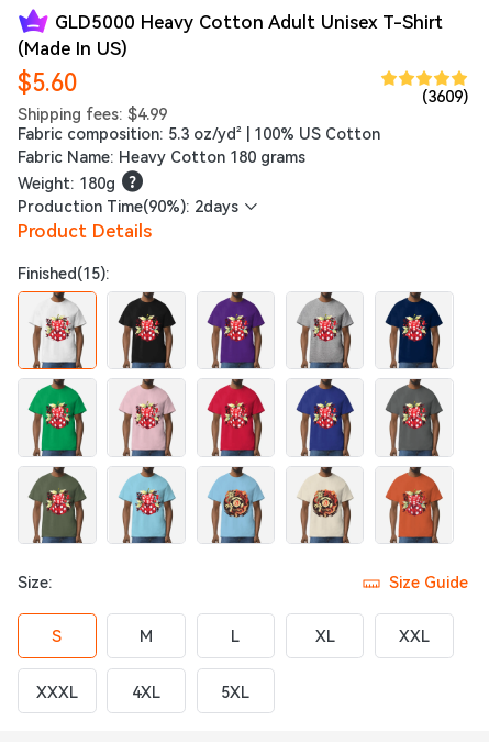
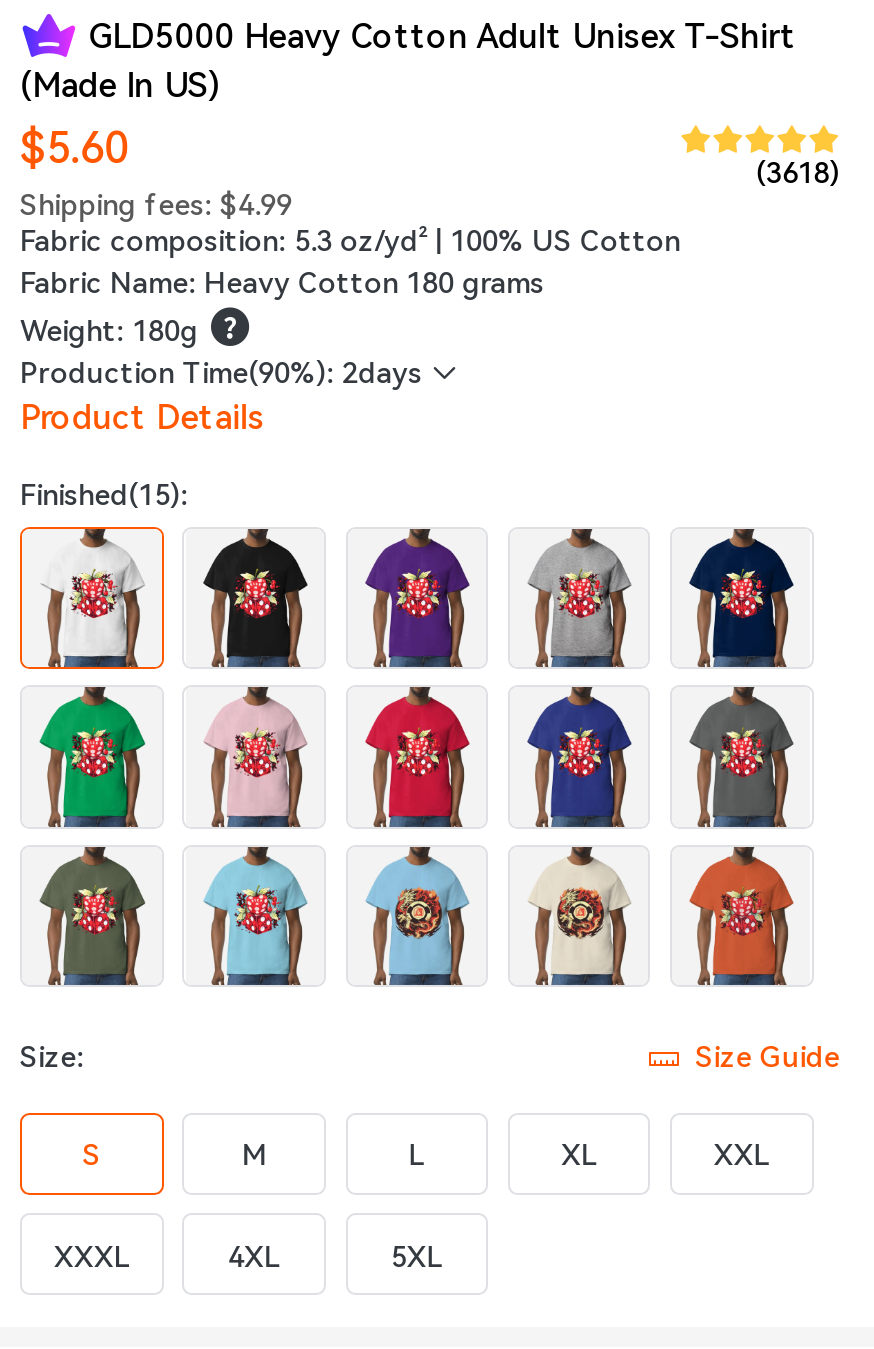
[417,88,468,106] (3609) -> [748,158,840,190] (3618)

